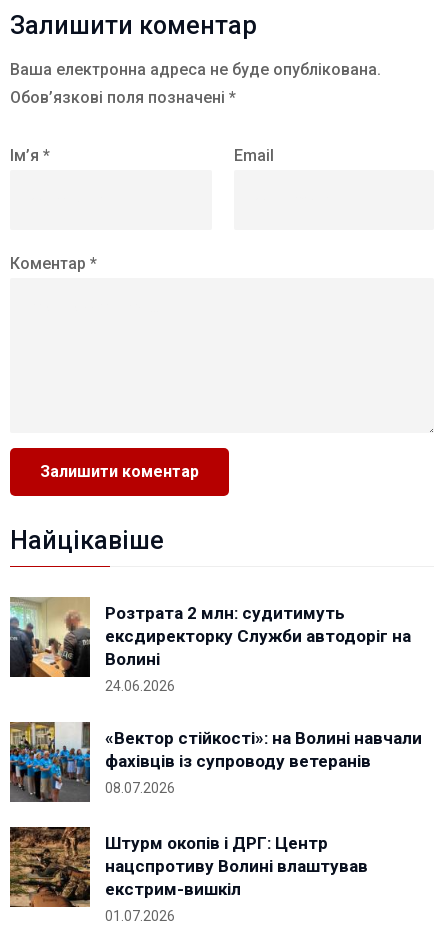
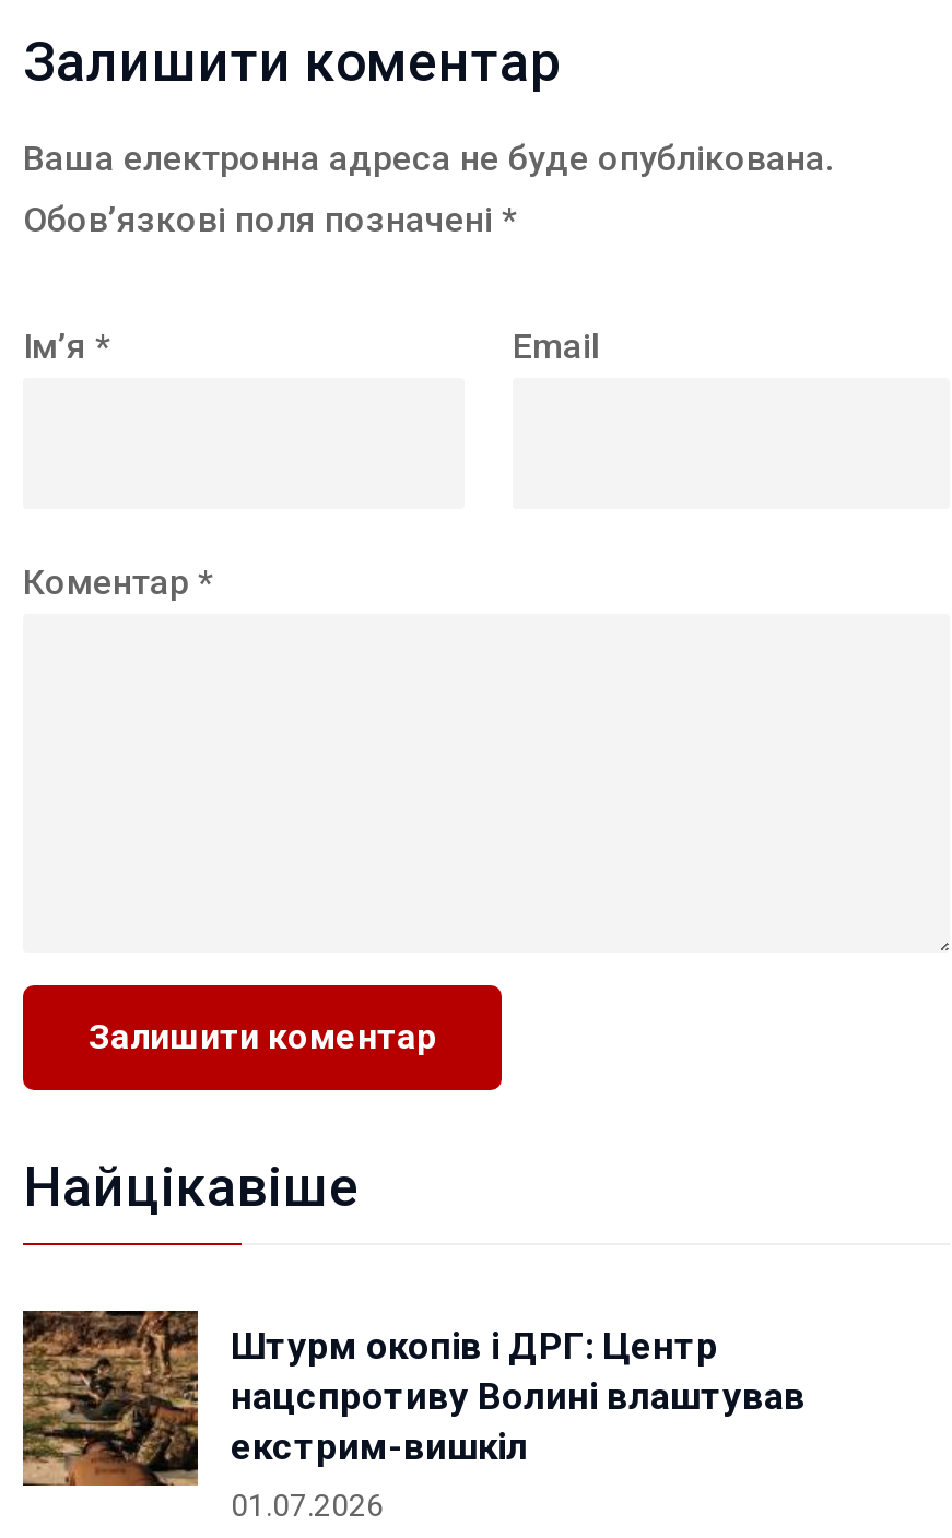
[9,597,422,796] [image] | Розтрата 2 млн: судитимуть | ексдиректорку Служби автодоріг на | Волині | 24.06.2026 | «Вектор стійкості»: на Волині навчали | фахівців із супроводу ветеранів | 08.07.2026 -> none
[9,721,91,803] [image] -> none

